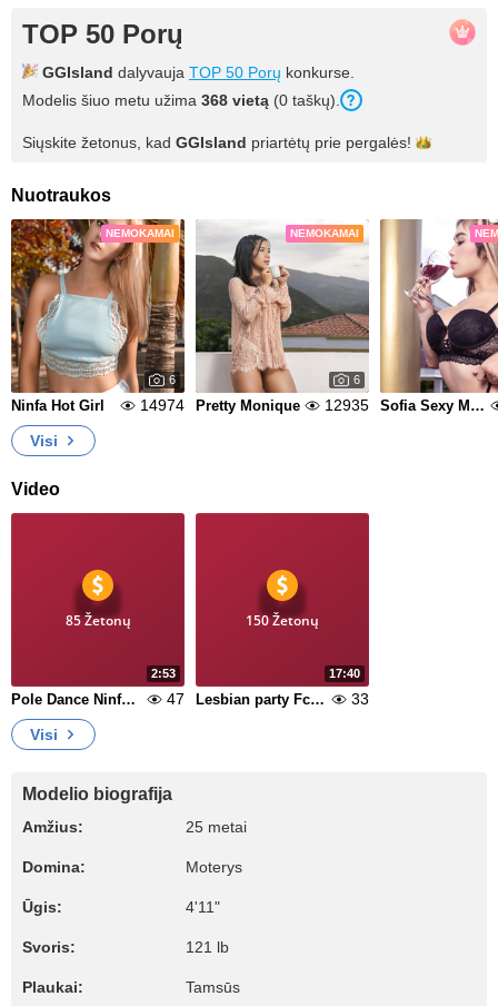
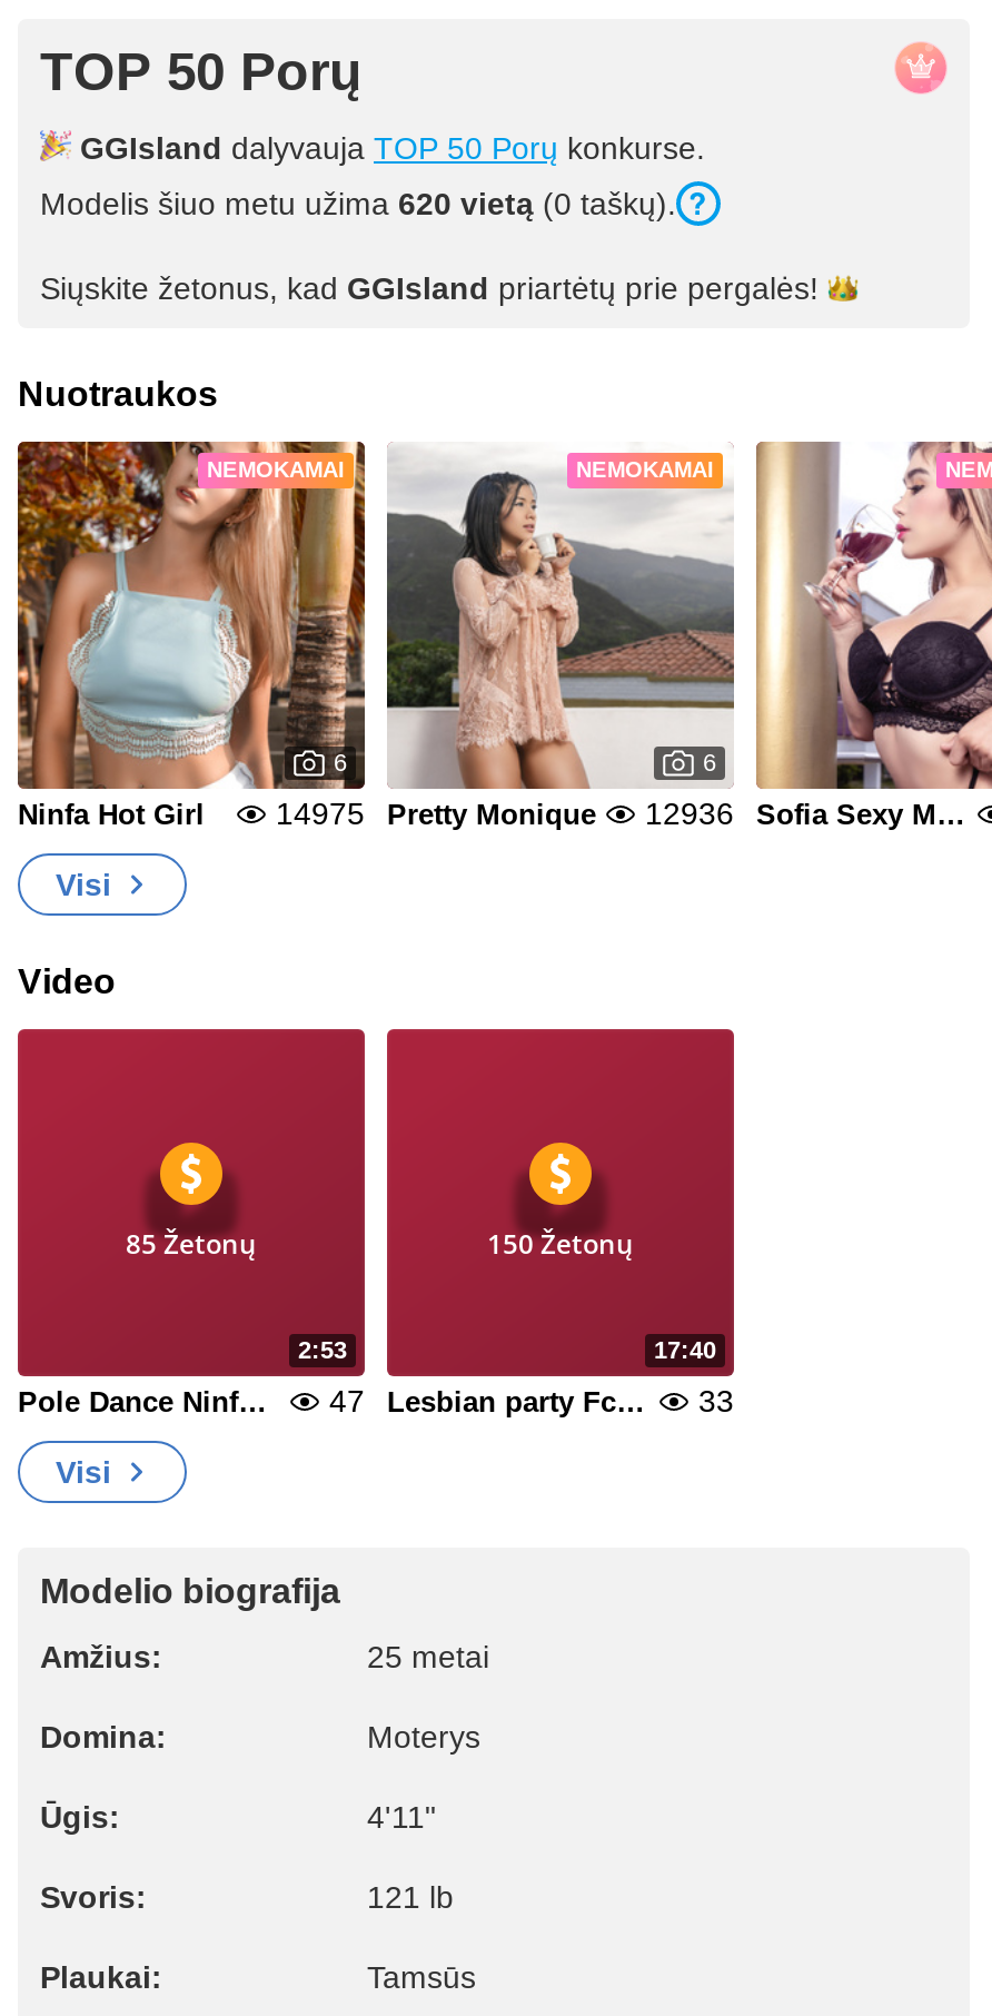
[22,91,340,109] Modelis šiuo metu užima 368 vietą (0 taškų). -> [40,186,676,221] Modelis šiuo metu užima 620 vietą (0 taškų).
[140,396,185,414] 14974 -> [276,795,365,831] 14975
[325,396,369,414] 12935 -> [645,795,734,831] 12936

